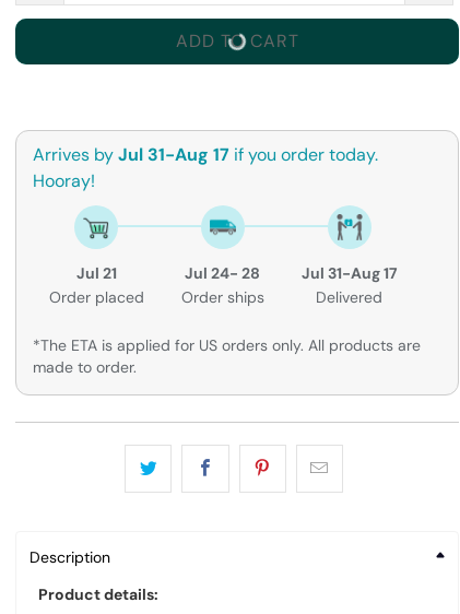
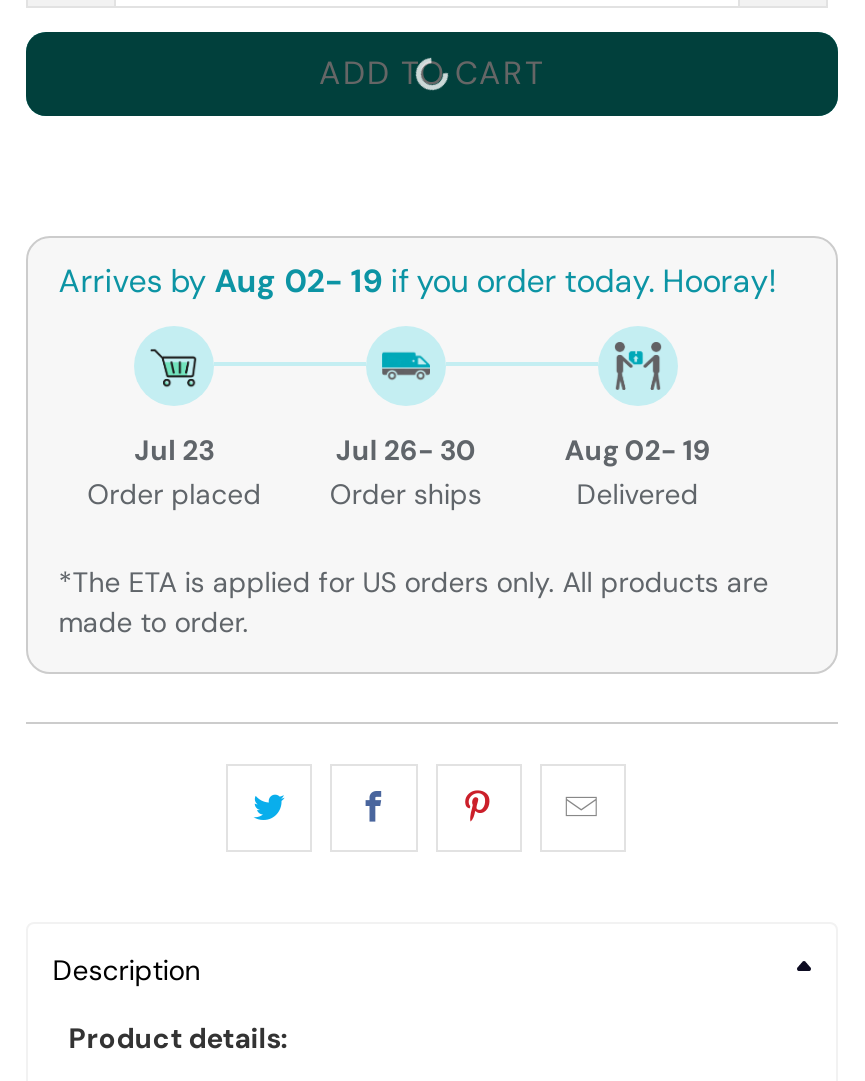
[33,143,378,192] Arrives by Jul 31-Aug 17 if you order today. | Hooray! -> [58,259,776,301] Arrives by Aug 02- 19 if you order today. Hooray!
[76,263,116,283] Jul 21 -> [134,431,214,467] Jul 23
[185,263,260,283] Jul 24- 28 -> [336,431,476,467] Jul 26- 30
[301,263,397,283] Jul 31-Aug 17 -> [564,431,710,467] Aug 02- 19

